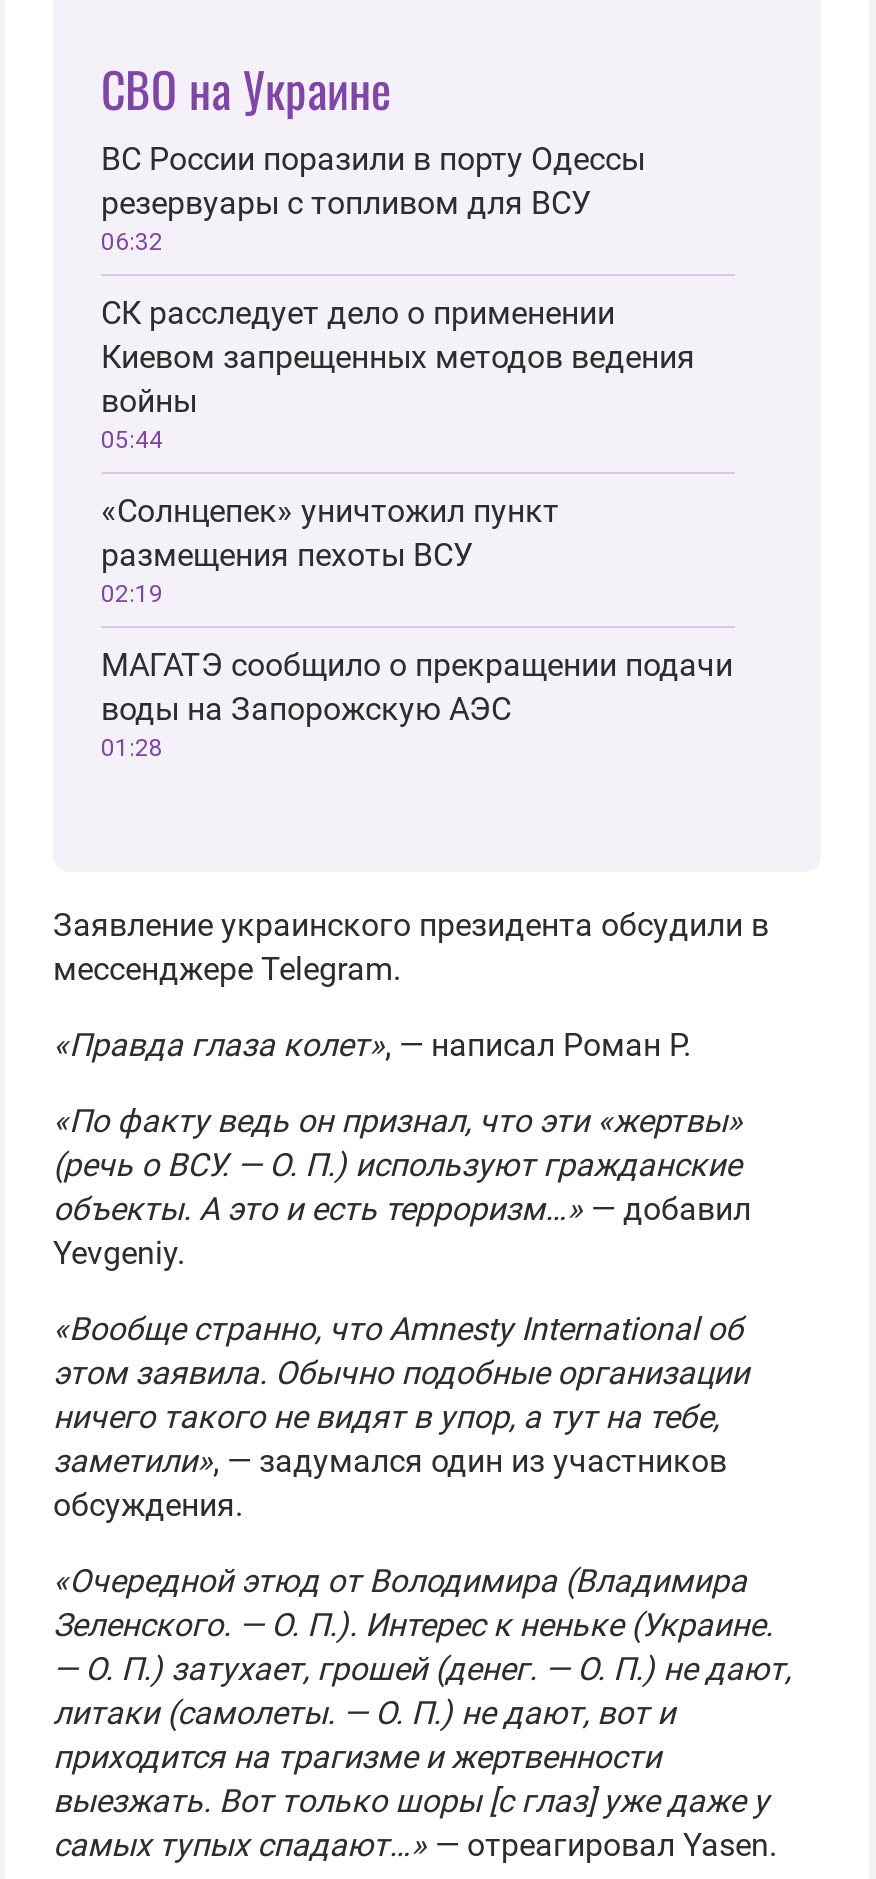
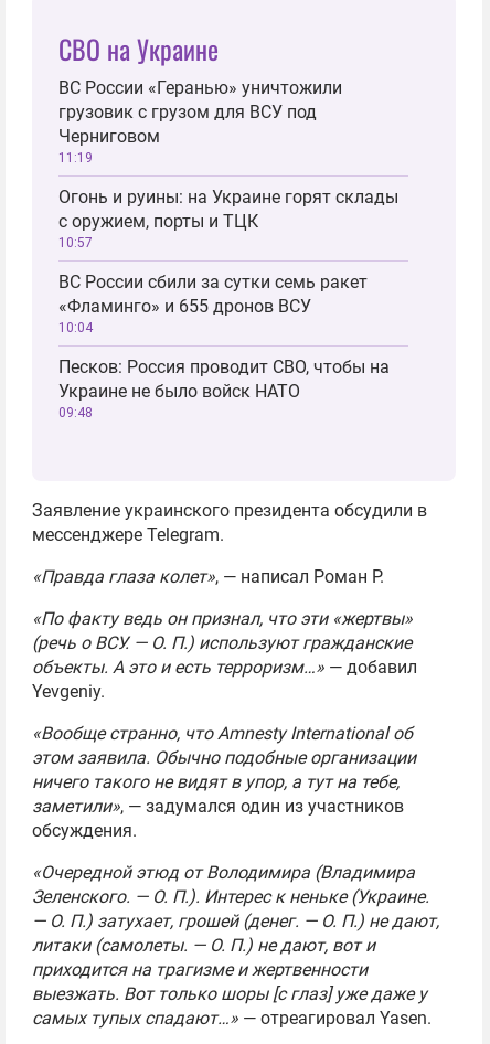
[101,140,645,256] ВС России поразили в порту Одессы | резервуары с топливом для ВСУ | 06:32 -> [58,77,342,165] ВС России «Геранью» уничтожили | грузовик с грузом для ВСУ под | Черниговом | 11:19
[101,294,695,454] СК расследует дело о применении | Киевом запрещенных методов ведения | войны | 05:44 -> [58,186,398,250] Огонь и руины: на Украине горят склады | с оружием, порты и ТЦК | 10:57
[101,492,559,608] «Солнцепек» уничтожил пункт | размещения пехоты ВСУ | 02:19 -> [58,271,367,335] ВС России сбили за сутки семь ракет | «Фламинго» и 655 дронов ВСУ | 10:04
[101,646,733,762] МАГАТЭ сообщило о прекращении подачи | воды на Запорожскую АЭС | 01:28 -> [58,356,390,420] Песков: Россия проводит СВО, чтобы на | Украине не было войск НАТО | 09:48

